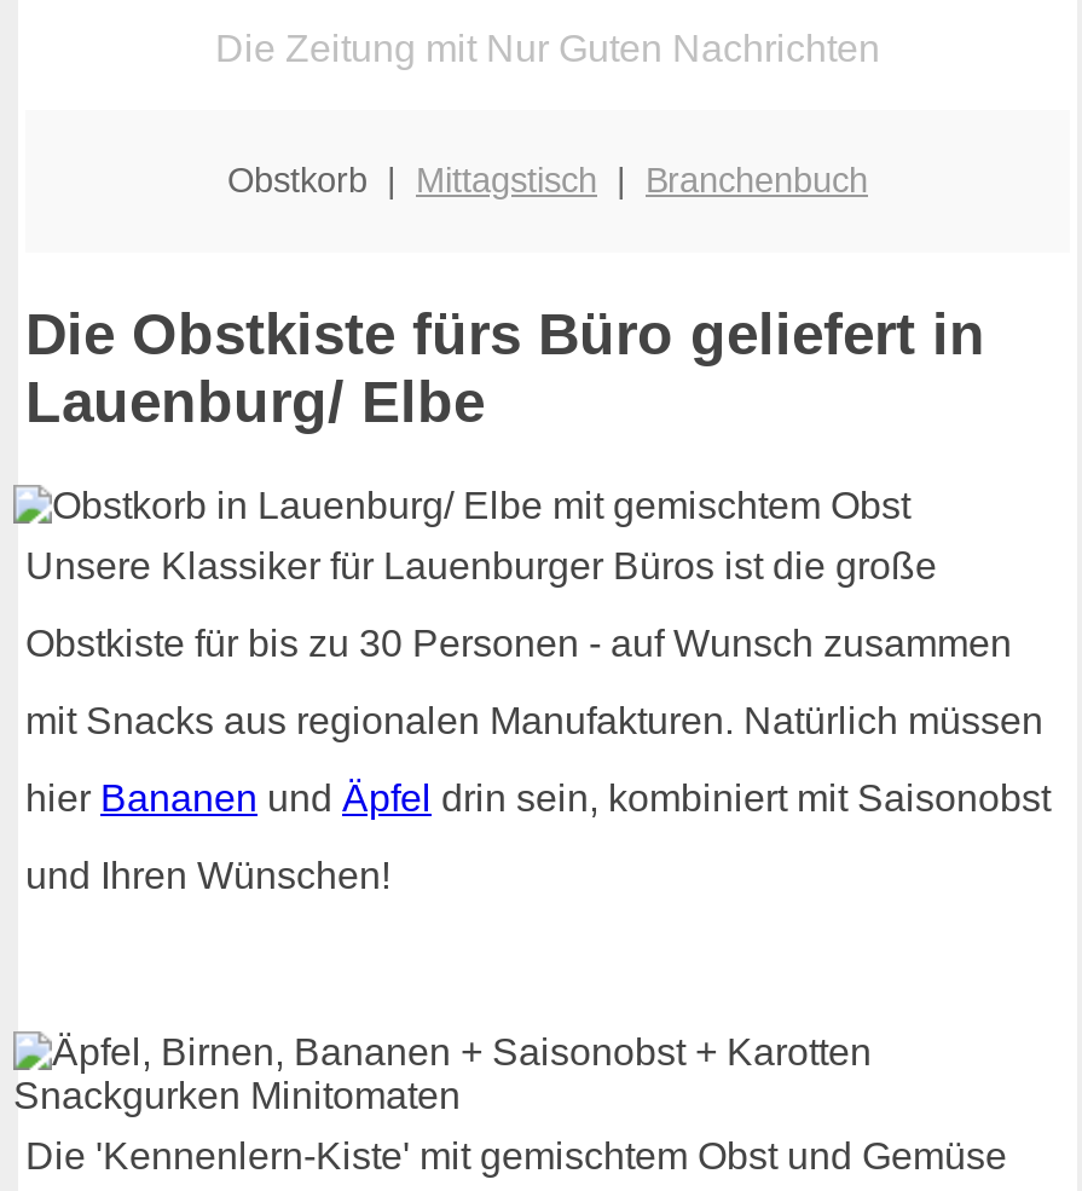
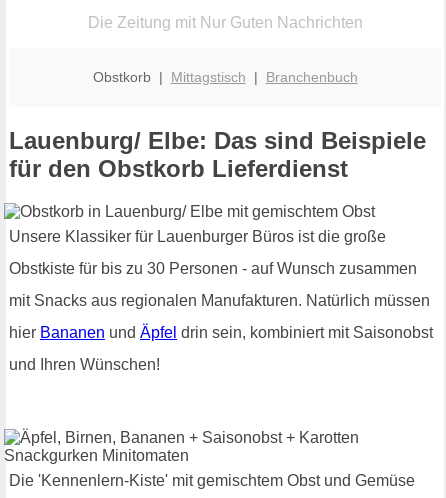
[25,302,985,435] Die Obstkiste fürs Büro geliefert in | Lauenburg/ Elbe -> [9,127,426,182] Lauenburg/ Elbe: Das sind Beispiele | für den Obstkorb Lieferdienst

